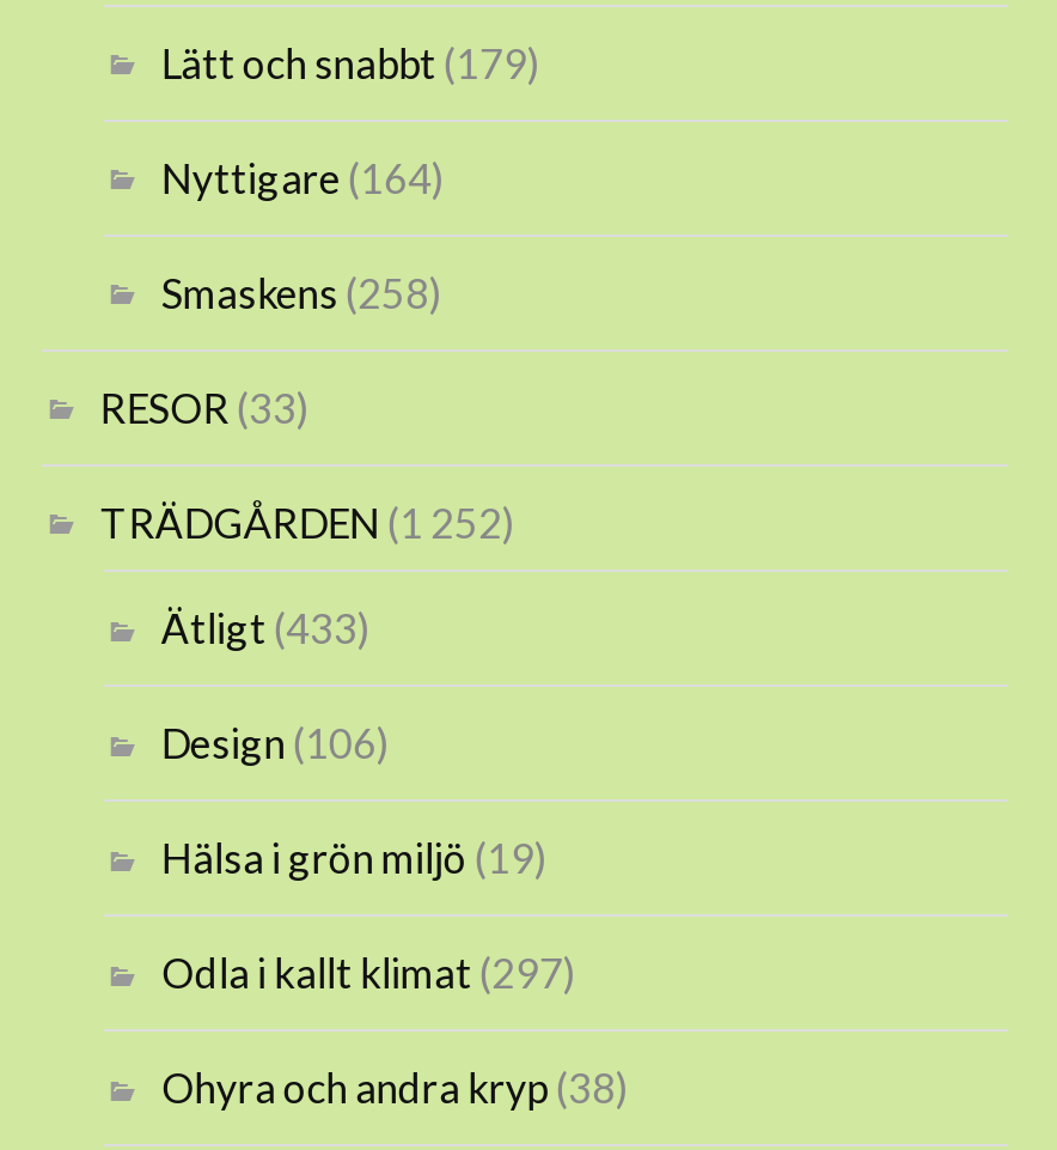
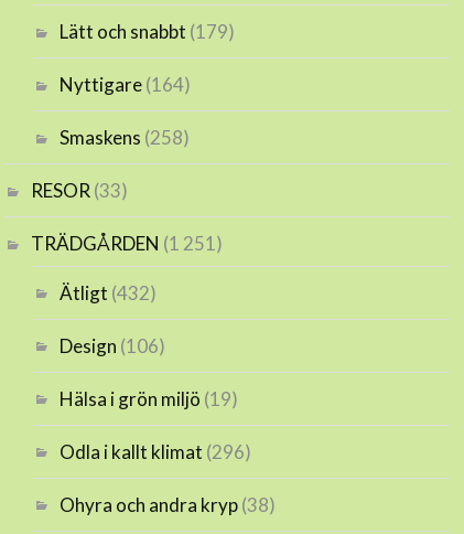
[100,497,516,547] TRÄDGÅRDEN (1 252) -> [31,232,223,255] TRÄDGÅRDEN (1 251)
[161,603,372,653] Ätligt (433) -> [59,281,156,304] Ätligt (432)
[161,948,577,998] Odla i kallt klimat (297) -> [59,440,251,463] Odla i kallt klimat (296)

